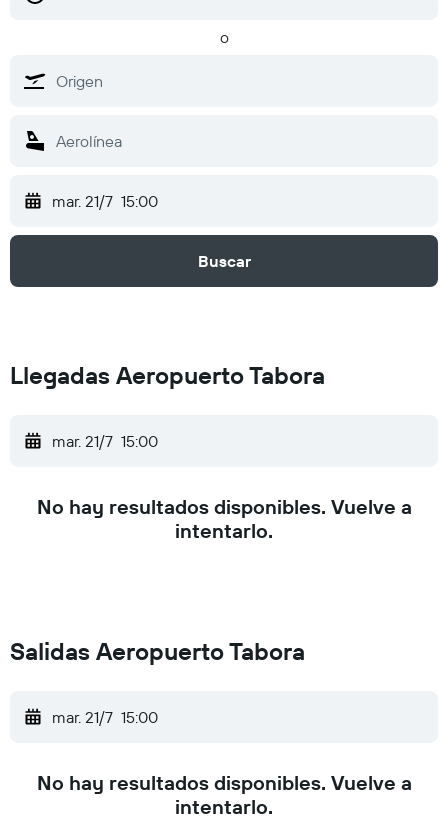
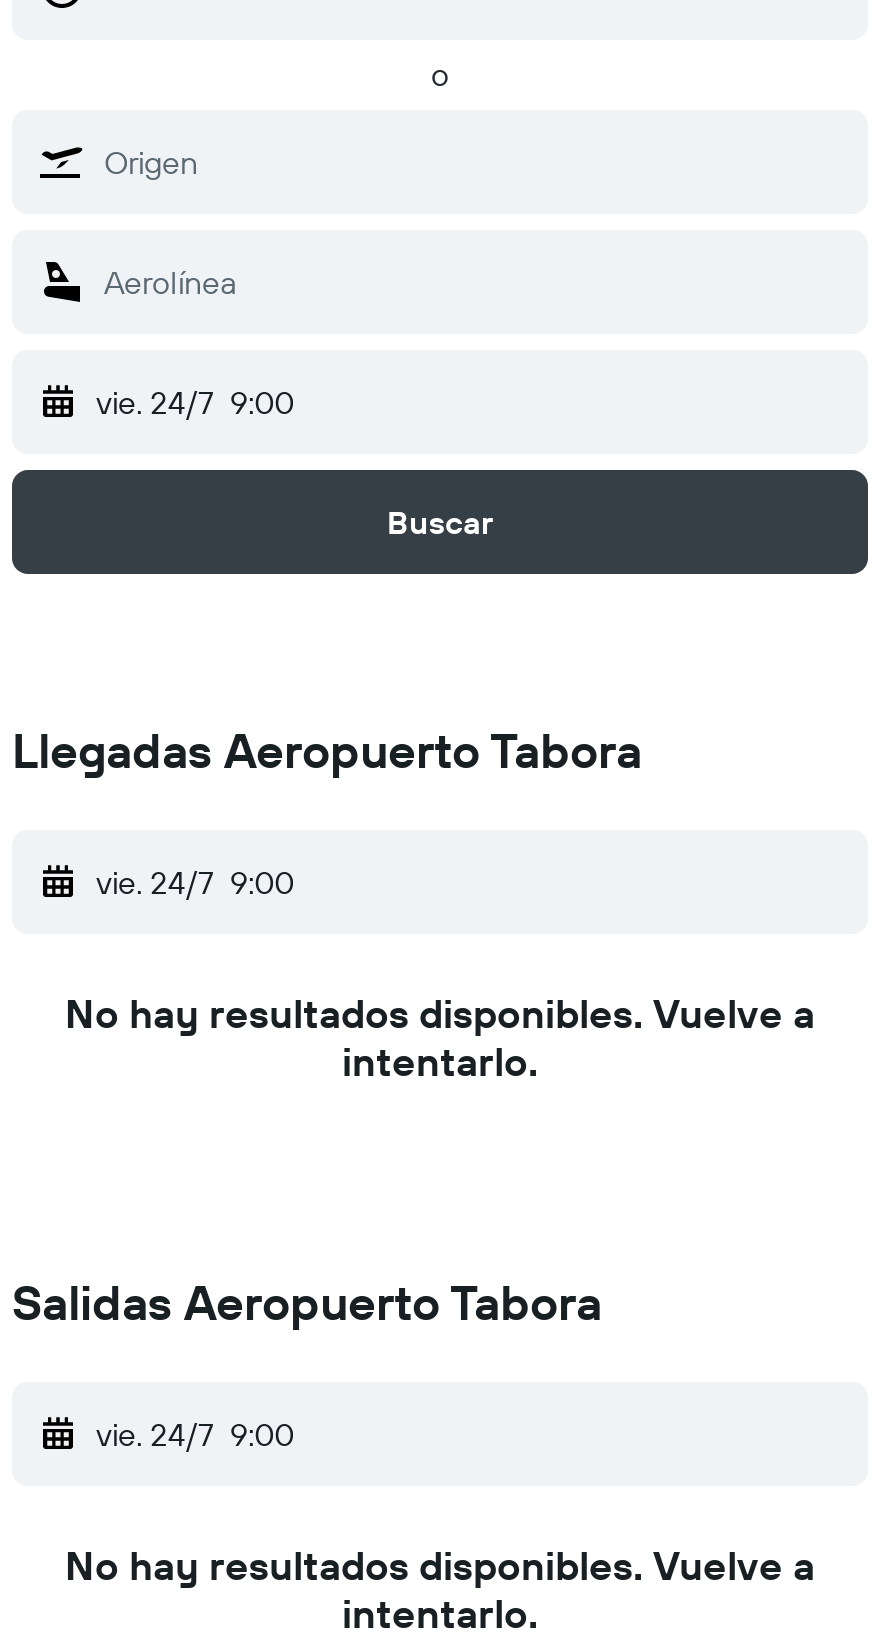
[52,191,158,211] mar. 21/7 15:00 -> [96,382,294,422] vie. 24/7 9:00
[52,431,158,451] mar. 21/7 15:00 -> [96,862,294,902] vie. 24/7 9:00
[52,707,158,727] mar. 21/7 15:00 -> [96,1414,294,1454] vie. 24/7 9:00

